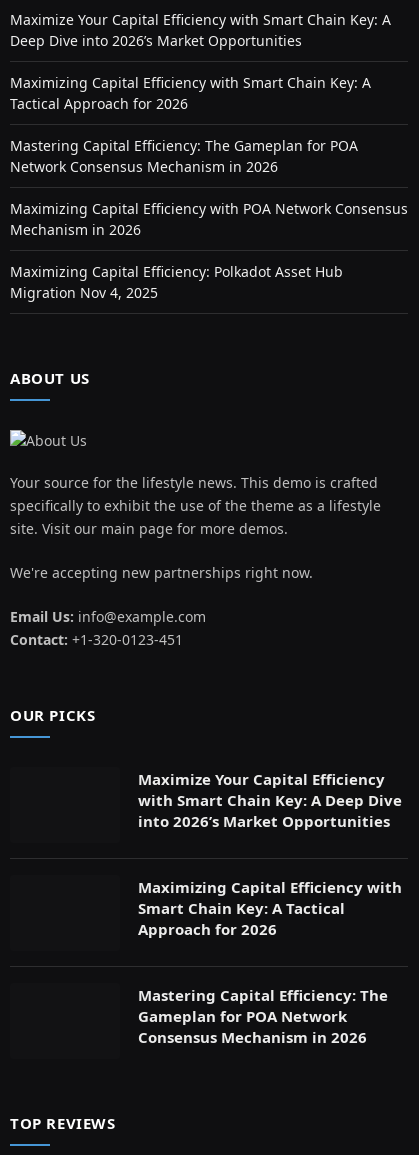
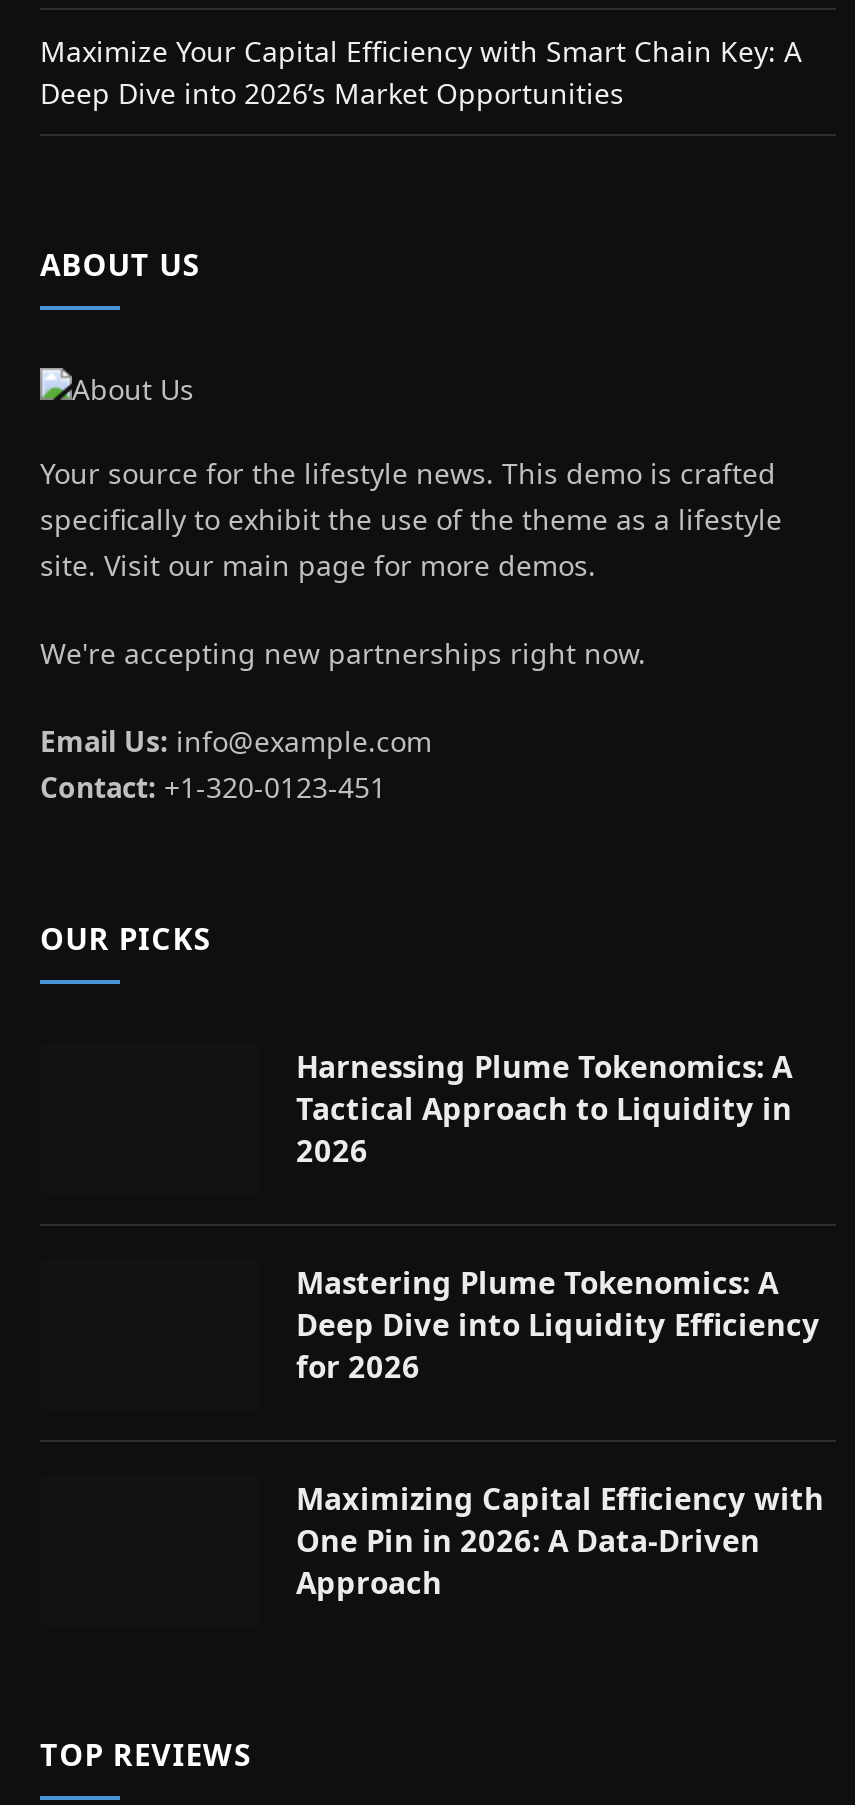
[10,73,408,302] Maximizing Capital Efficiency with Smart Chain Key: A | Tactical Approach for 2026 | Mastering Capital Efficiency: The Gameplan for POA | Network Consensus Mechanism in 2026 | Maximizing Capital Efficiency with POA Network Consensus | Mechanism in 2026 | Maximizing Capital Efficiency: Polkadot Asset Hub | Migration Nov 4, 2025 -> none
[138,769,402,831] Maximize Your Capital Efficiency | with Smart Chain Key: A Deep Dive | into 2026’s Market Opportunities -> [296,1046,820,1386] Harnessing Plume Tokenomics: A | Tactical Approach to Liquidity in | 2026 | Mastering Plume Tokenomics: A | Deep Dive into Liquidity Efficiency | for 2026
[138,898,388,1047] Smart Chain Key: A Tactical | Approach for 2026 | Mastering Capital Efficiency: The | Gameplan for POA Network | Consensus Mechanism in 2026 -> [296,1520,760,1602] One Pin in 2026: A Data-Driven | Approach

